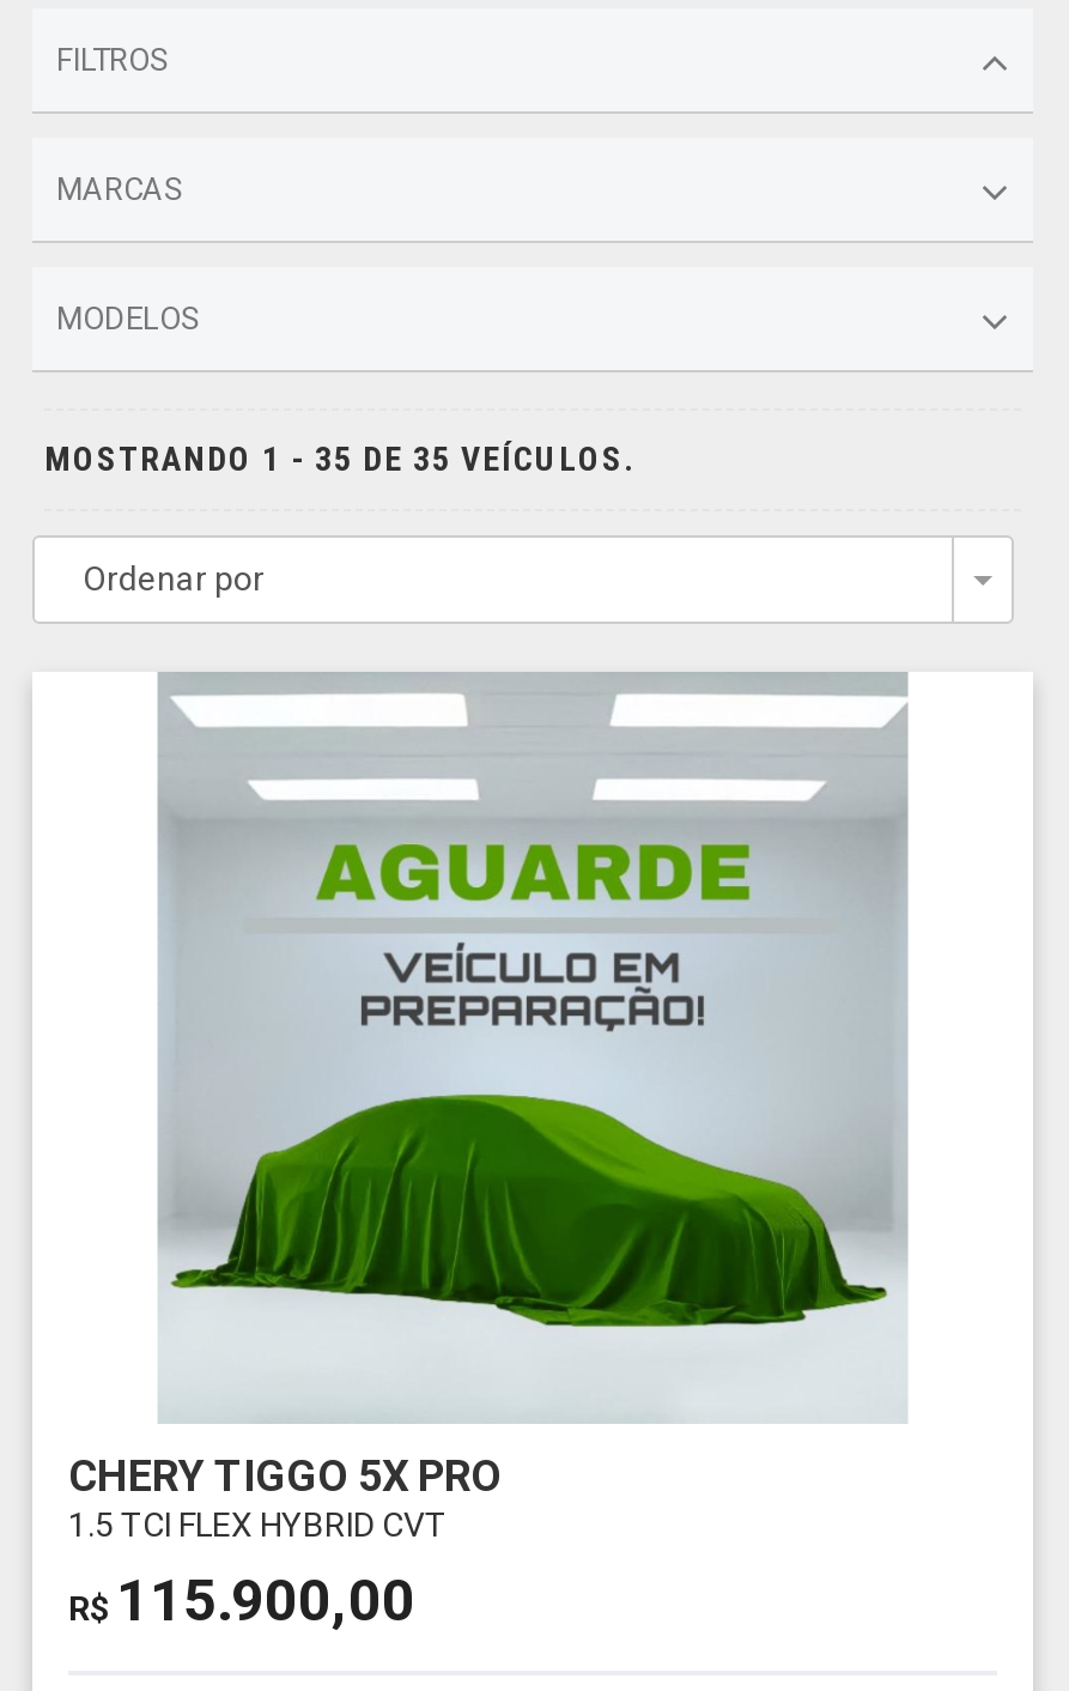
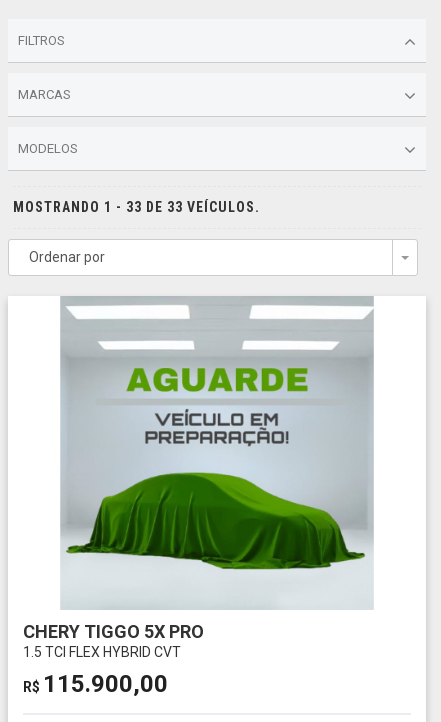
[44,440,636,478] MOSTRANDO 1 - 35 DE 35 VEÍCULOS. -> [13,199,260,215] MOSTRANDO 1 - 33 DE 33 VEÍCULOS.

